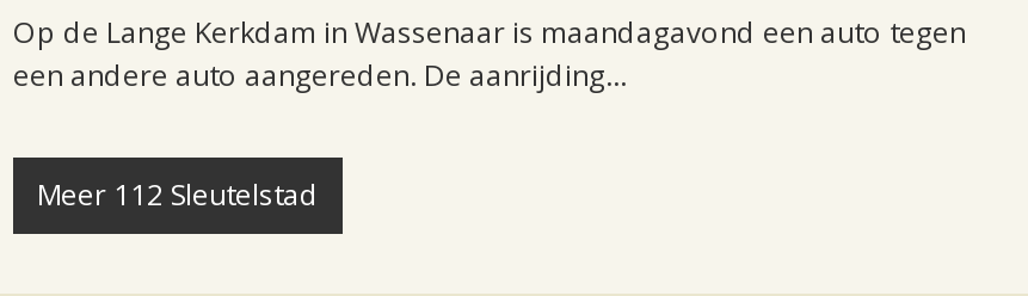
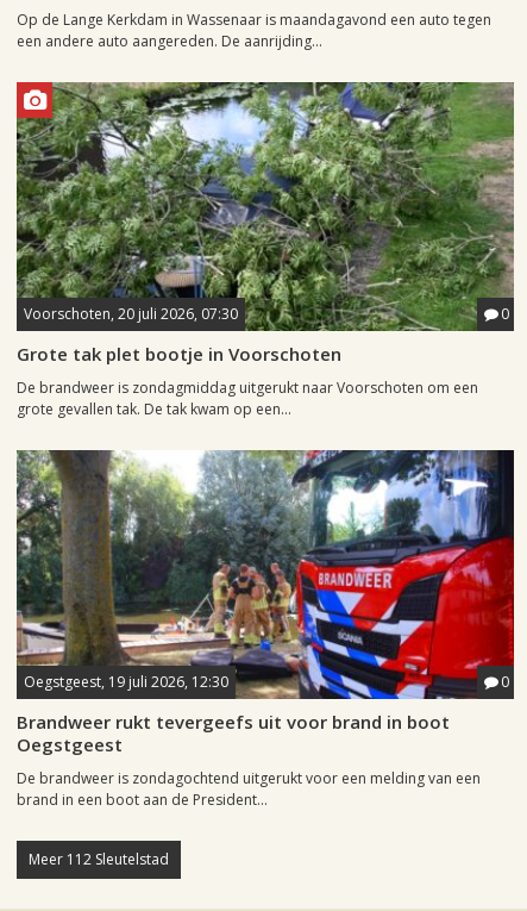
none -> [15,81,515,419] [image] | Voorschoten, 20 juli 2026, 07:30 | 0 | Grote tak plet bootje in Voorschoten | De brandweer is zondagmiddag uitgerukt naar Voorschoten om een | grote gevallen tak. De tak kwam op een...
none -> [15,449,515,809] [image] | Oegstgeest, 19 juli 2026, 12:30 | 0 | Brandweer rukt tevergeefs uit voor brand in boot | Oegstgeest | De brandweer is zondagochtend uitgerukt voor een melding van een | brand in een boot aan de President...

